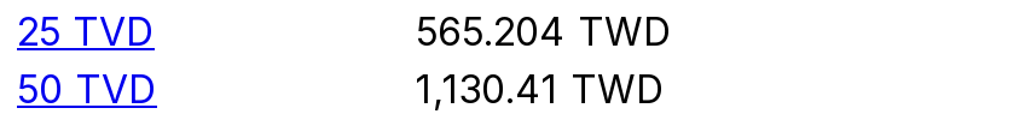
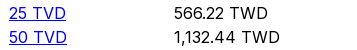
[416,8,672,56] 565.204 TWD -> [174,3,268,23] 566.22 TWD
[416,66,665,114] 1,130.41 TWD -> [174,27,280,47] 1,132.44 TWD

